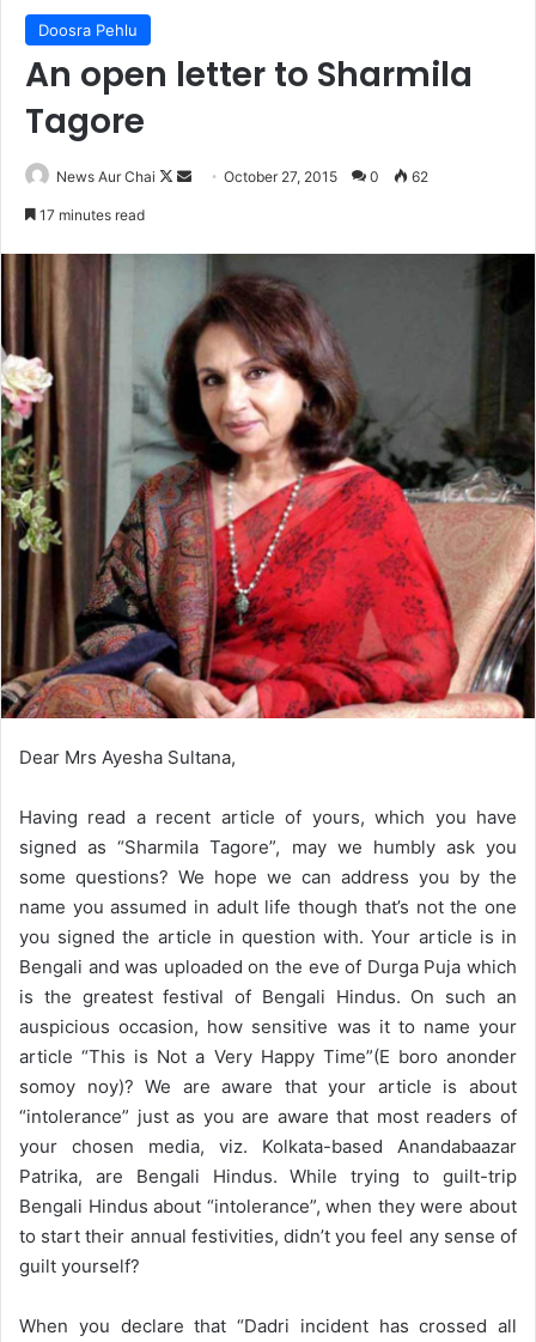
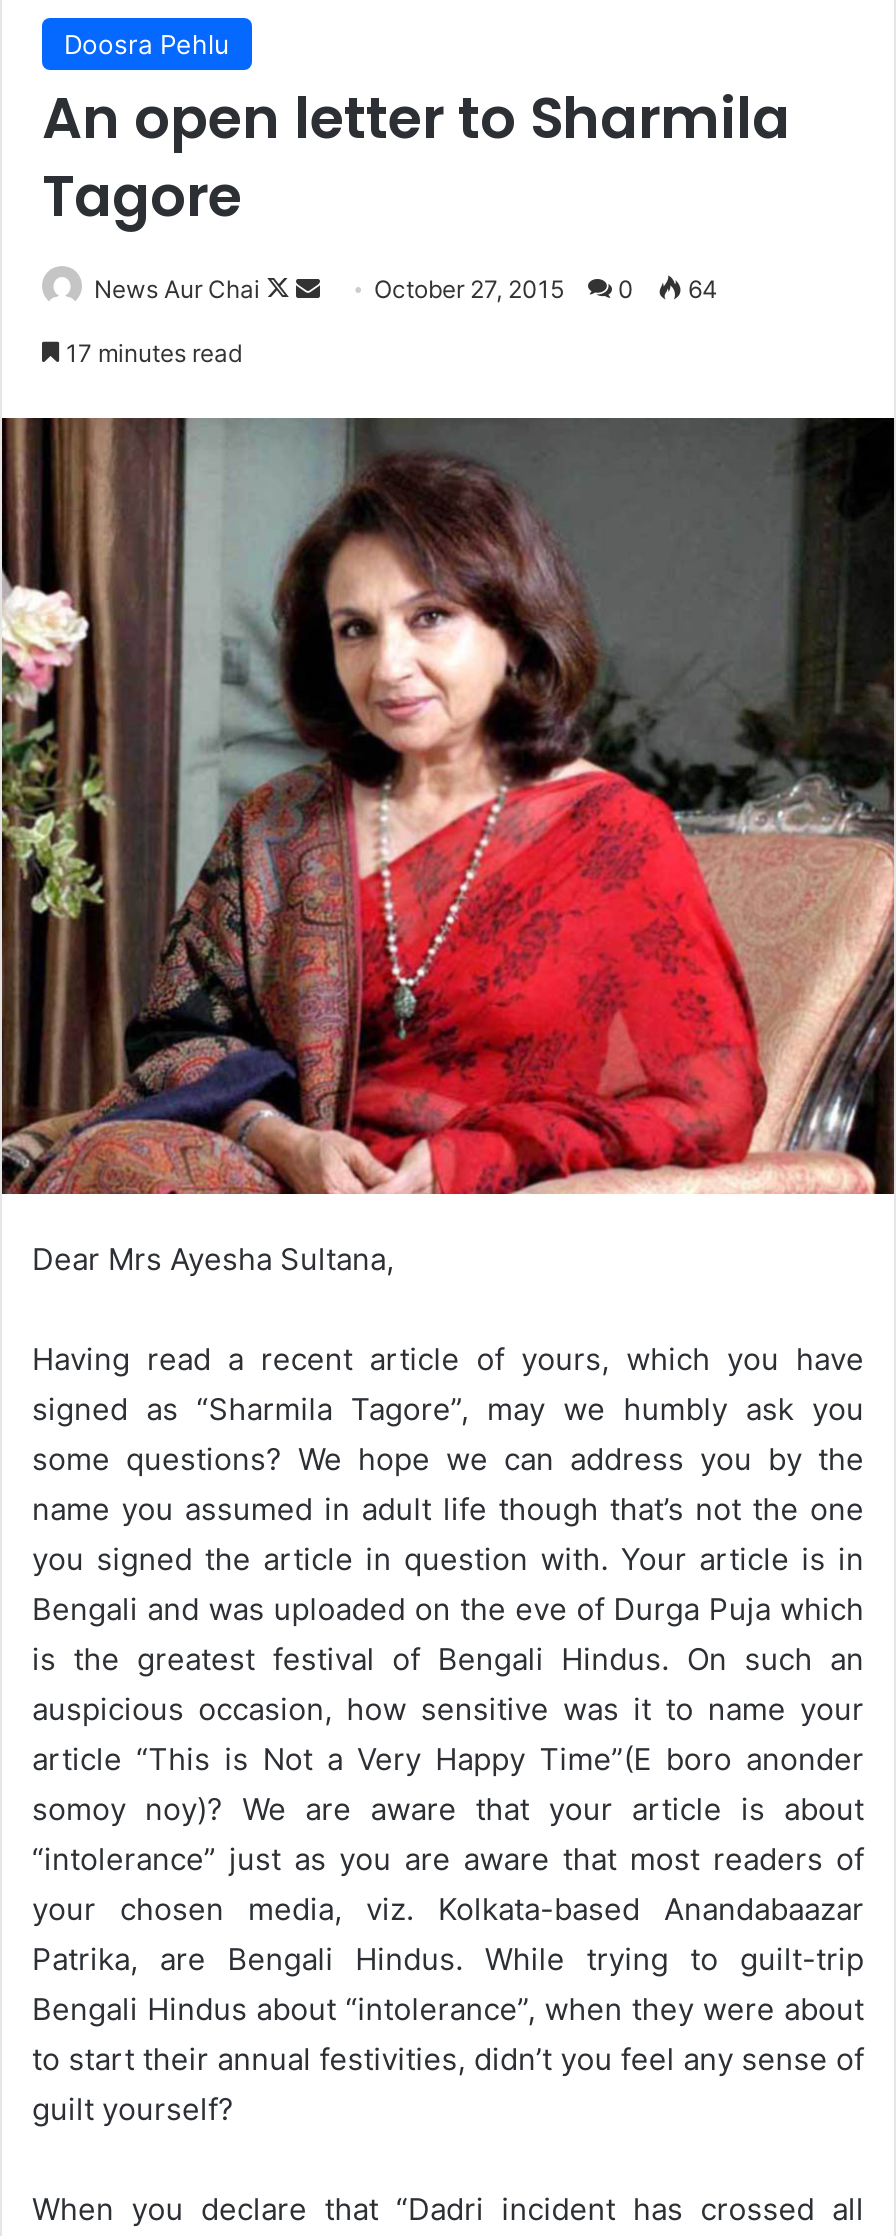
[408,167,428,185] 62 -> [682,274,718,304] 64

